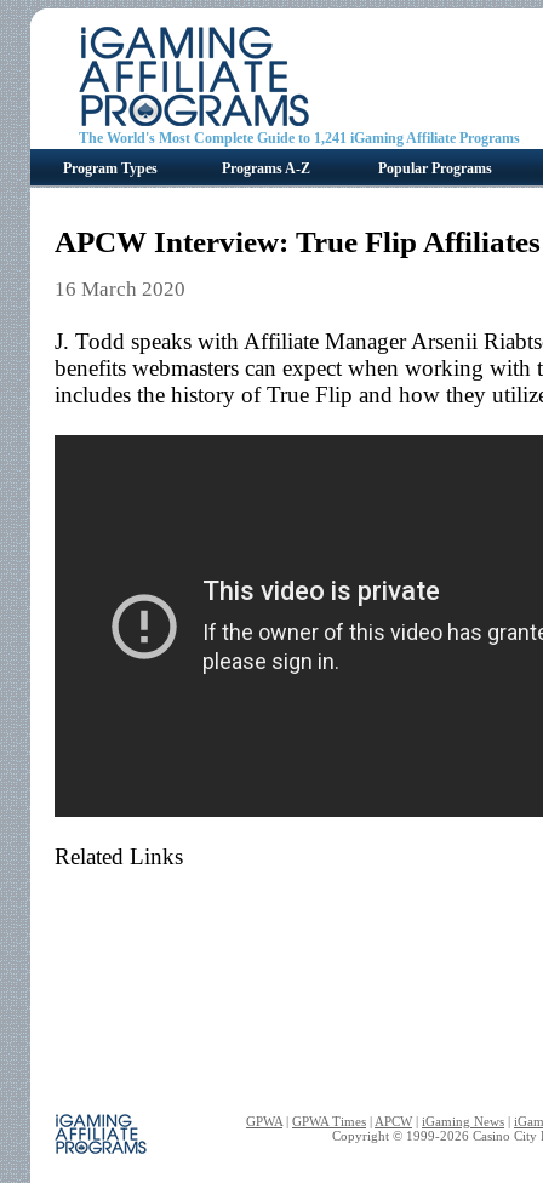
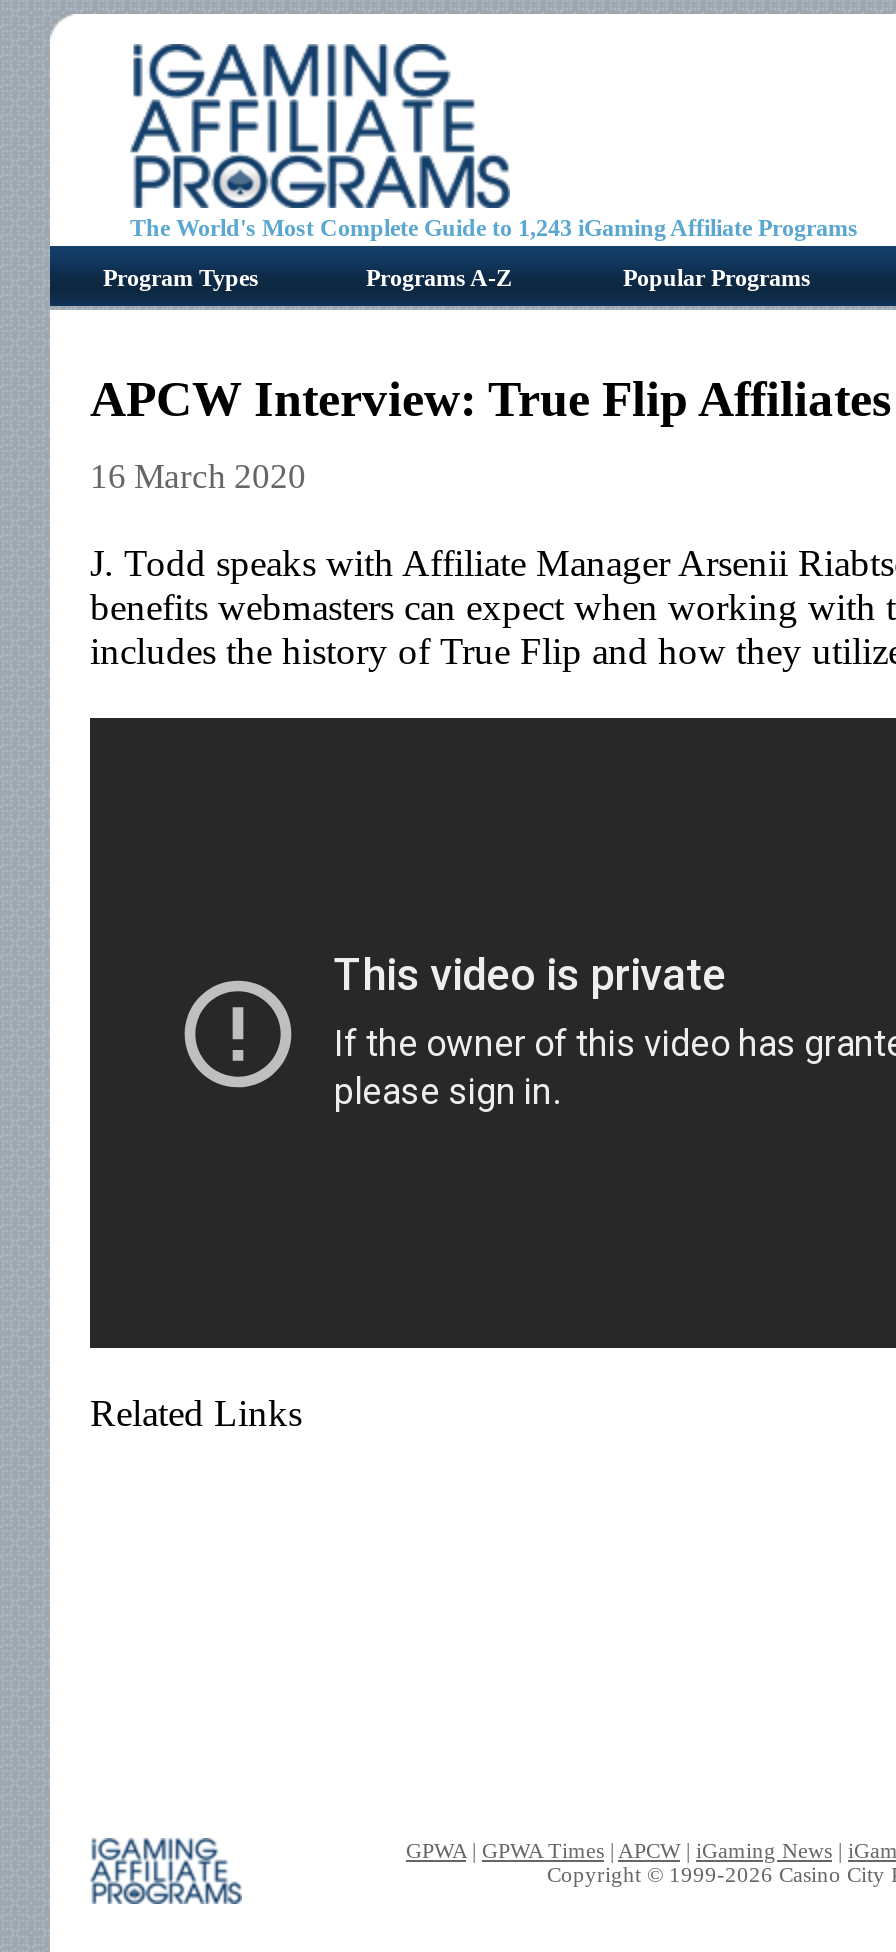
[79,130,520,147] The World's Most Complete Guide to 1,241 iGaming Affiliate Programs -> [130,214,858,242] The World's Most Complete Guide to 1,243 iGaming Affiliate Programs

